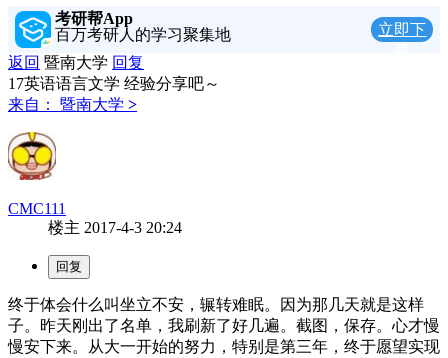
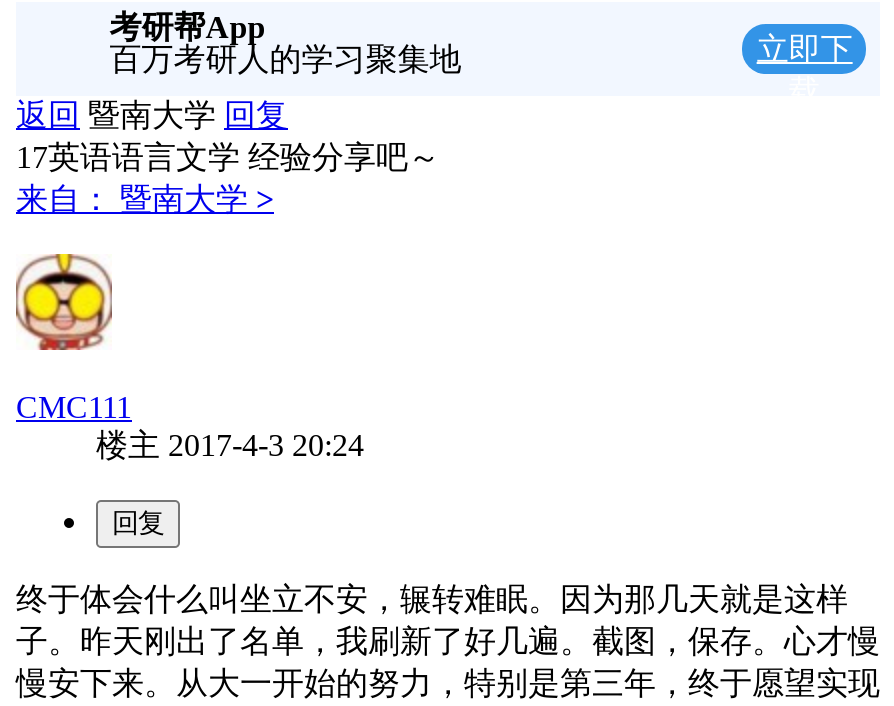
[14,10,51,49] [image] -> none

